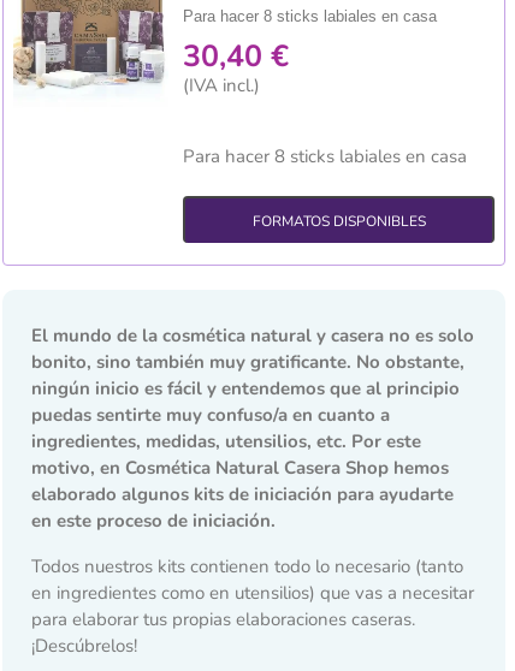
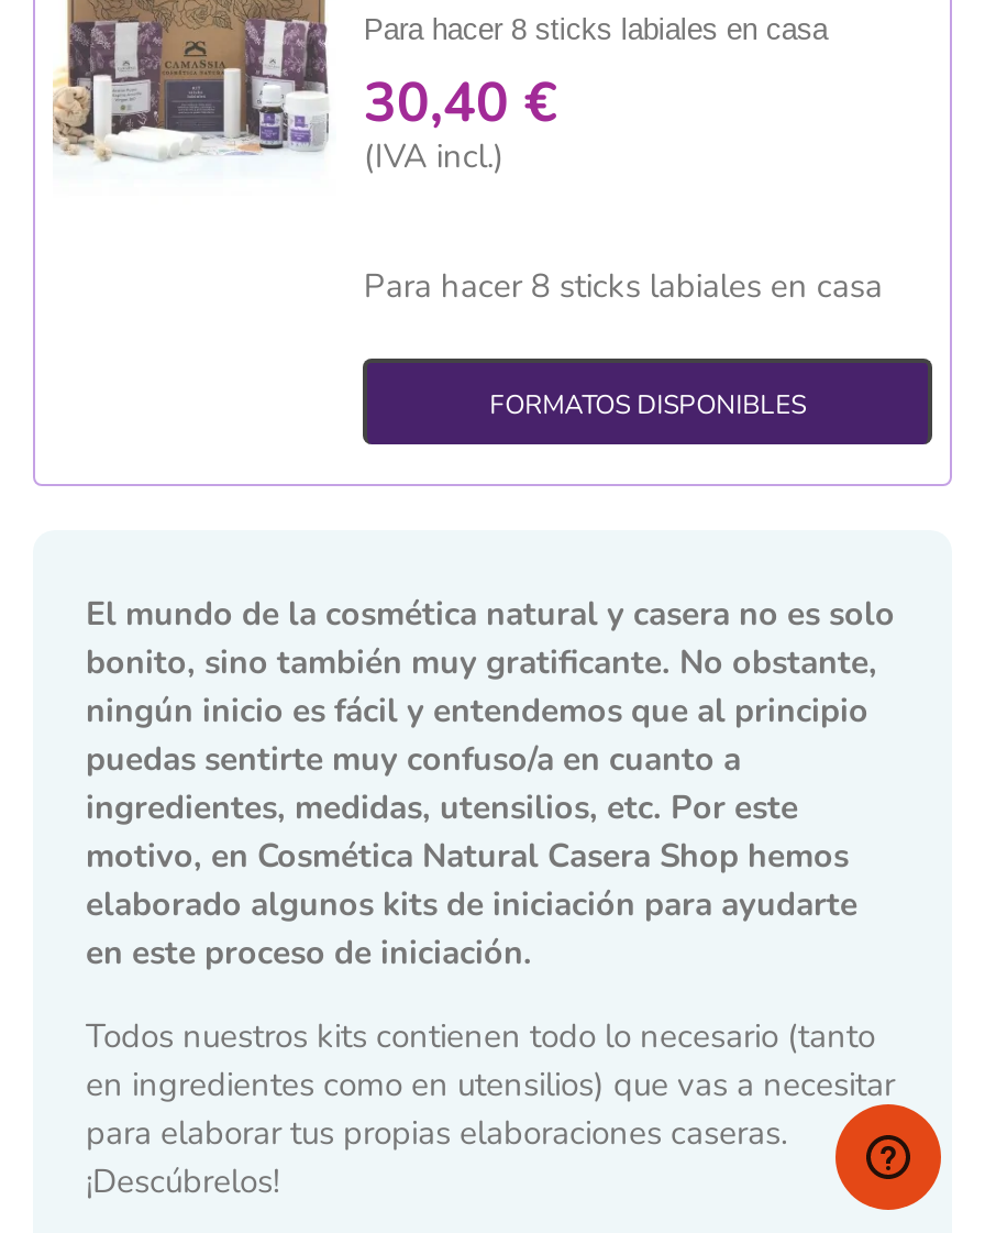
none -> [833,1104,943,1212] [image]

